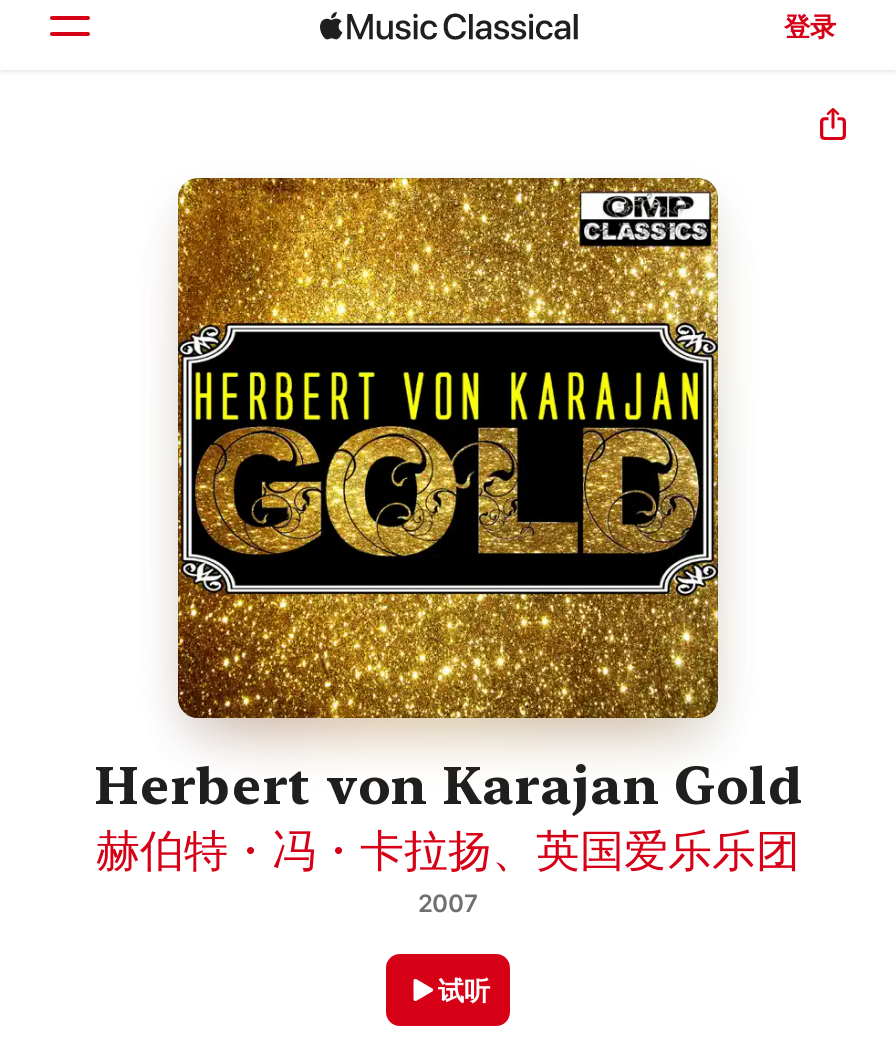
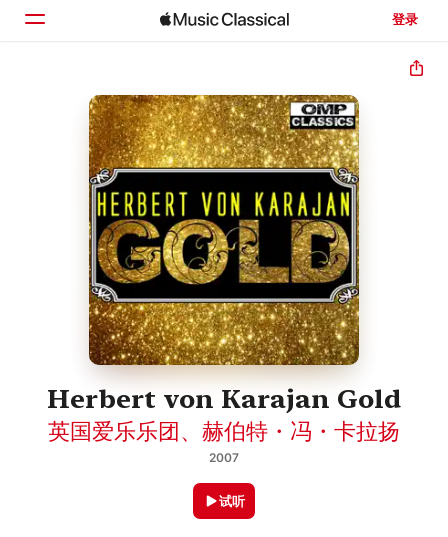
[96,825,800,877] 赫伯特・冯・卡拉扬、英国爱乐乐团 -> [48,418,400,444] 英国爱乐乐团、赫伯特・冯・卡拉扬

